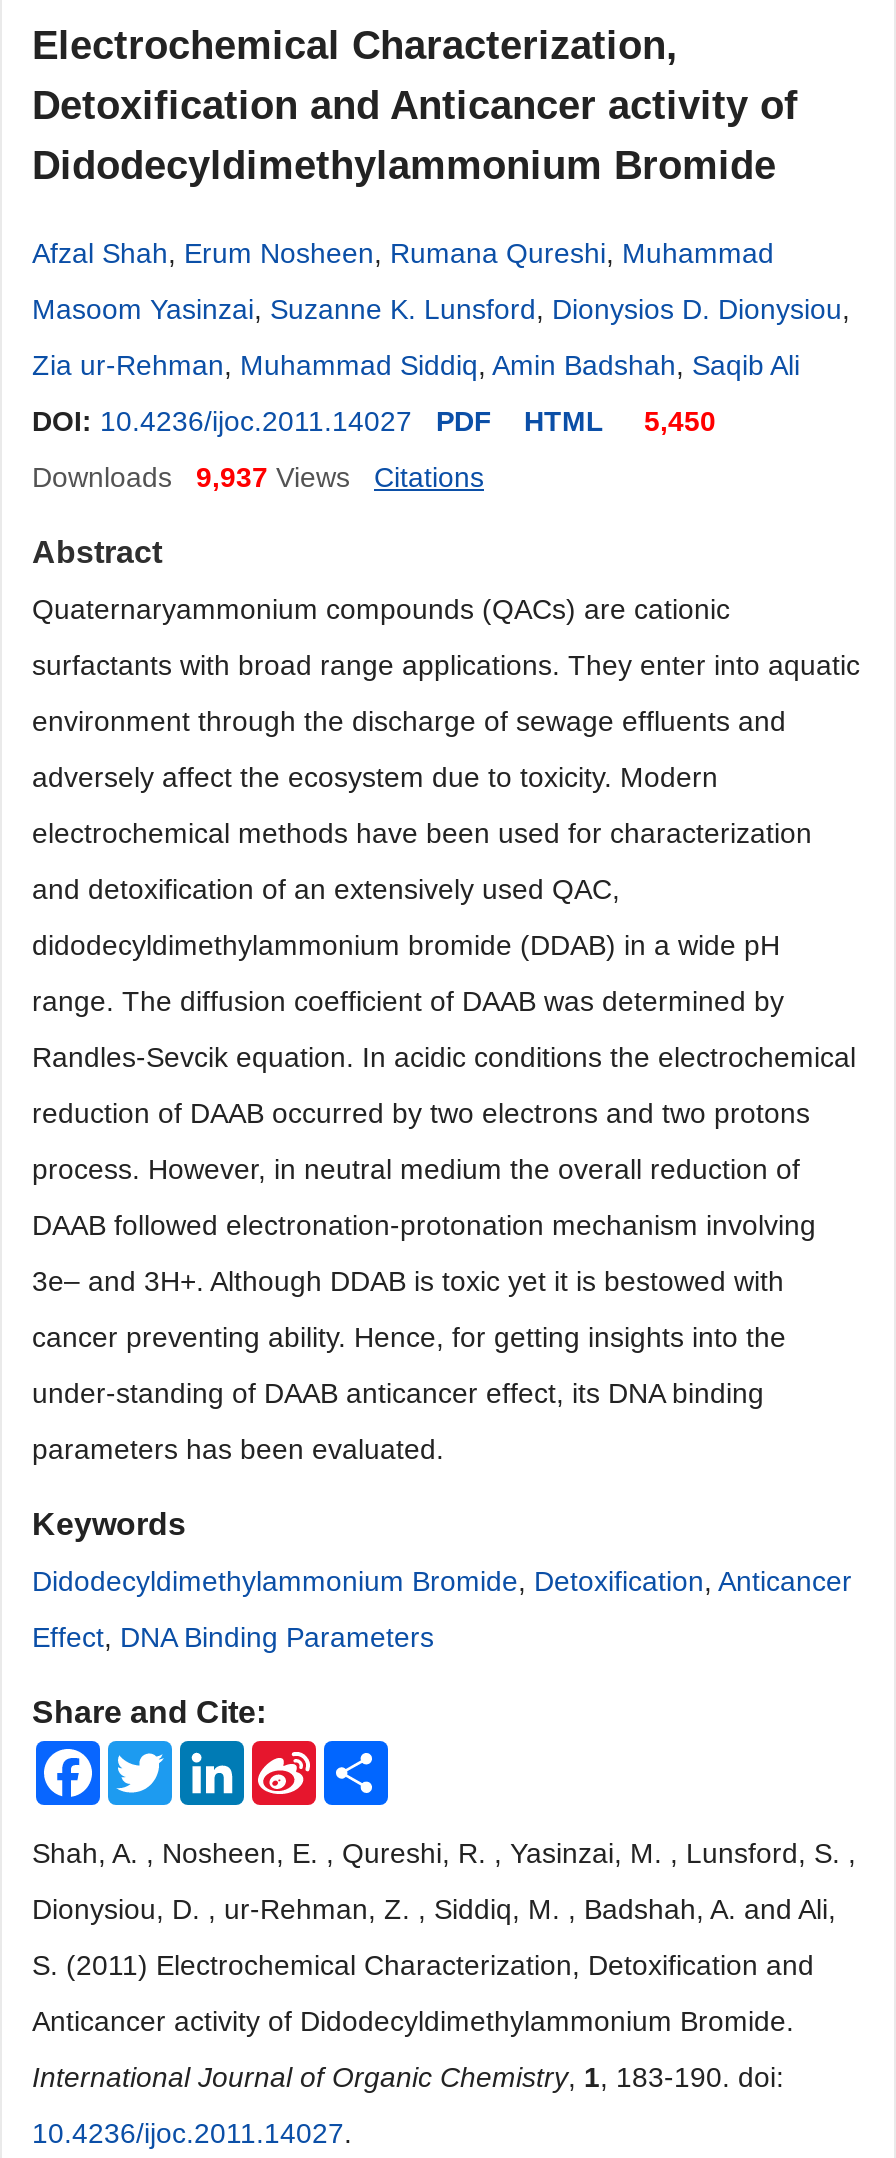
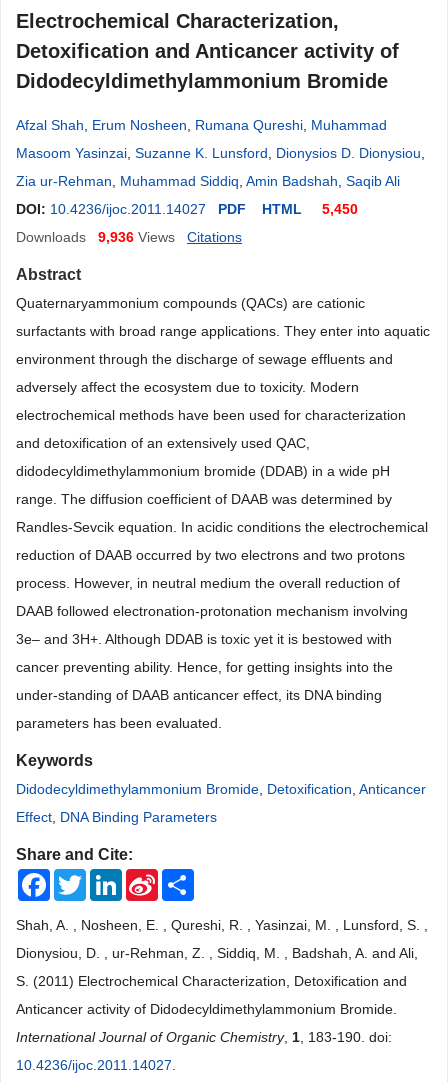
[32,461,350,493] Downloads 9,937 Views -> [16,229,175,245] Downloads 9,936 Views

